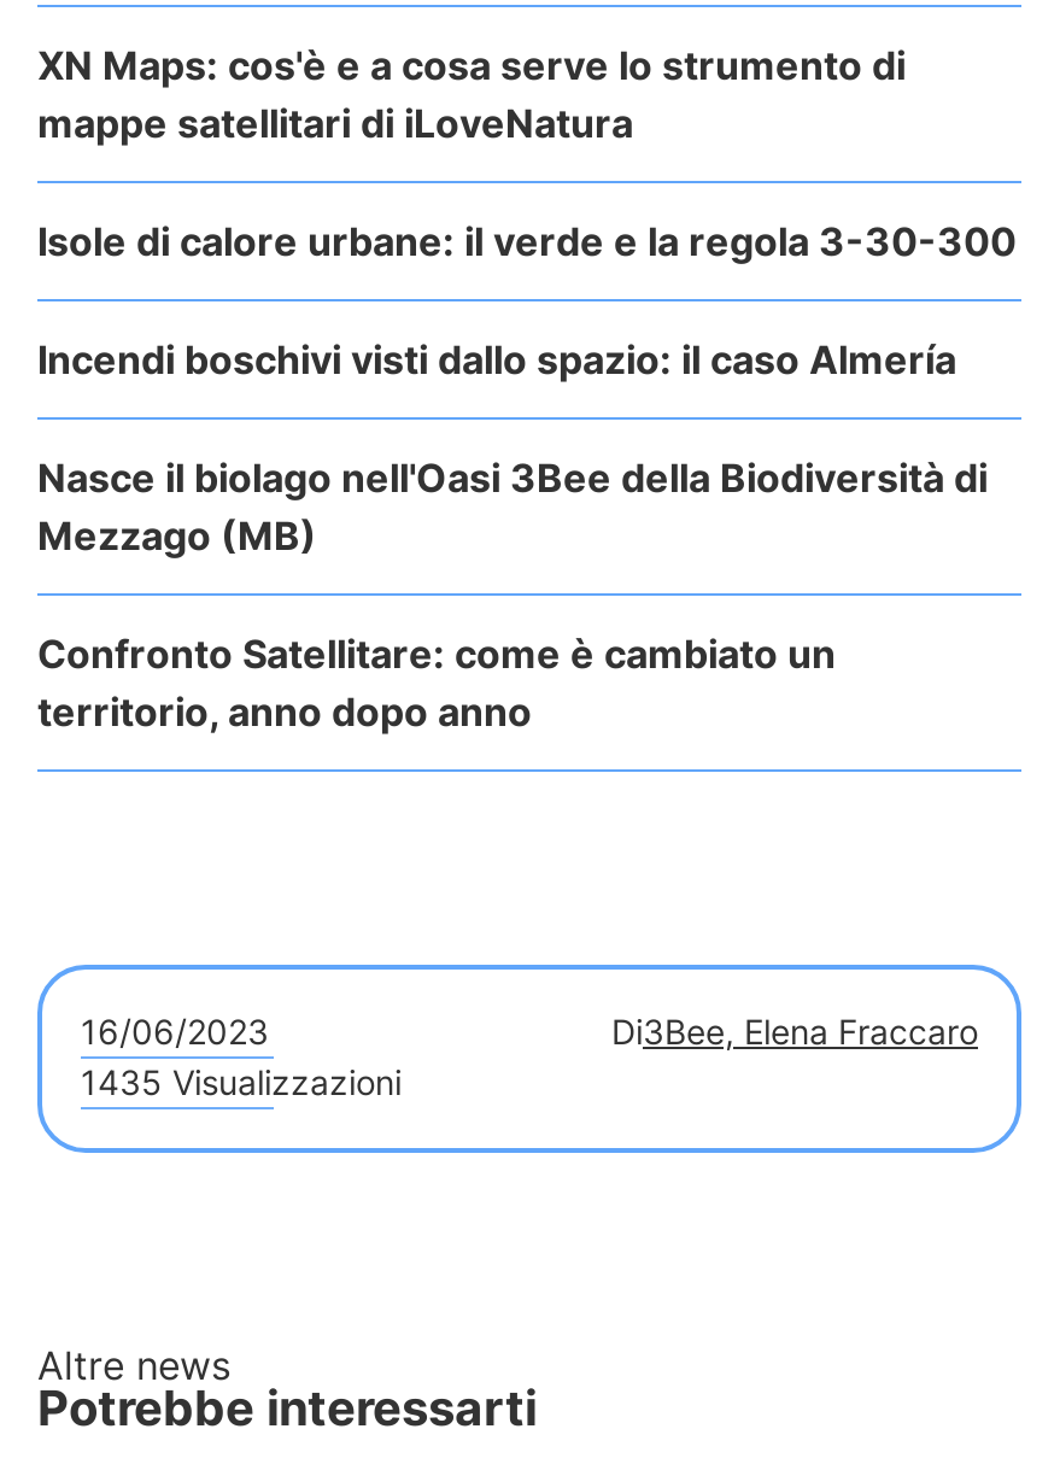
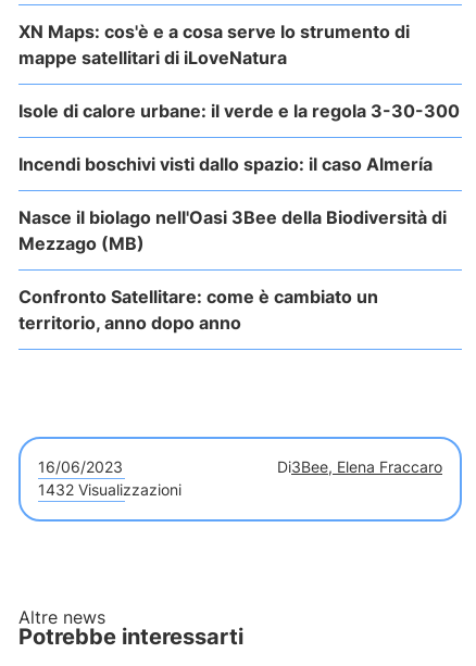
[81,1061,402,1102] 1435 Visualizzazioni -> [38,480,181,499] 1432 Visualizzazioni

